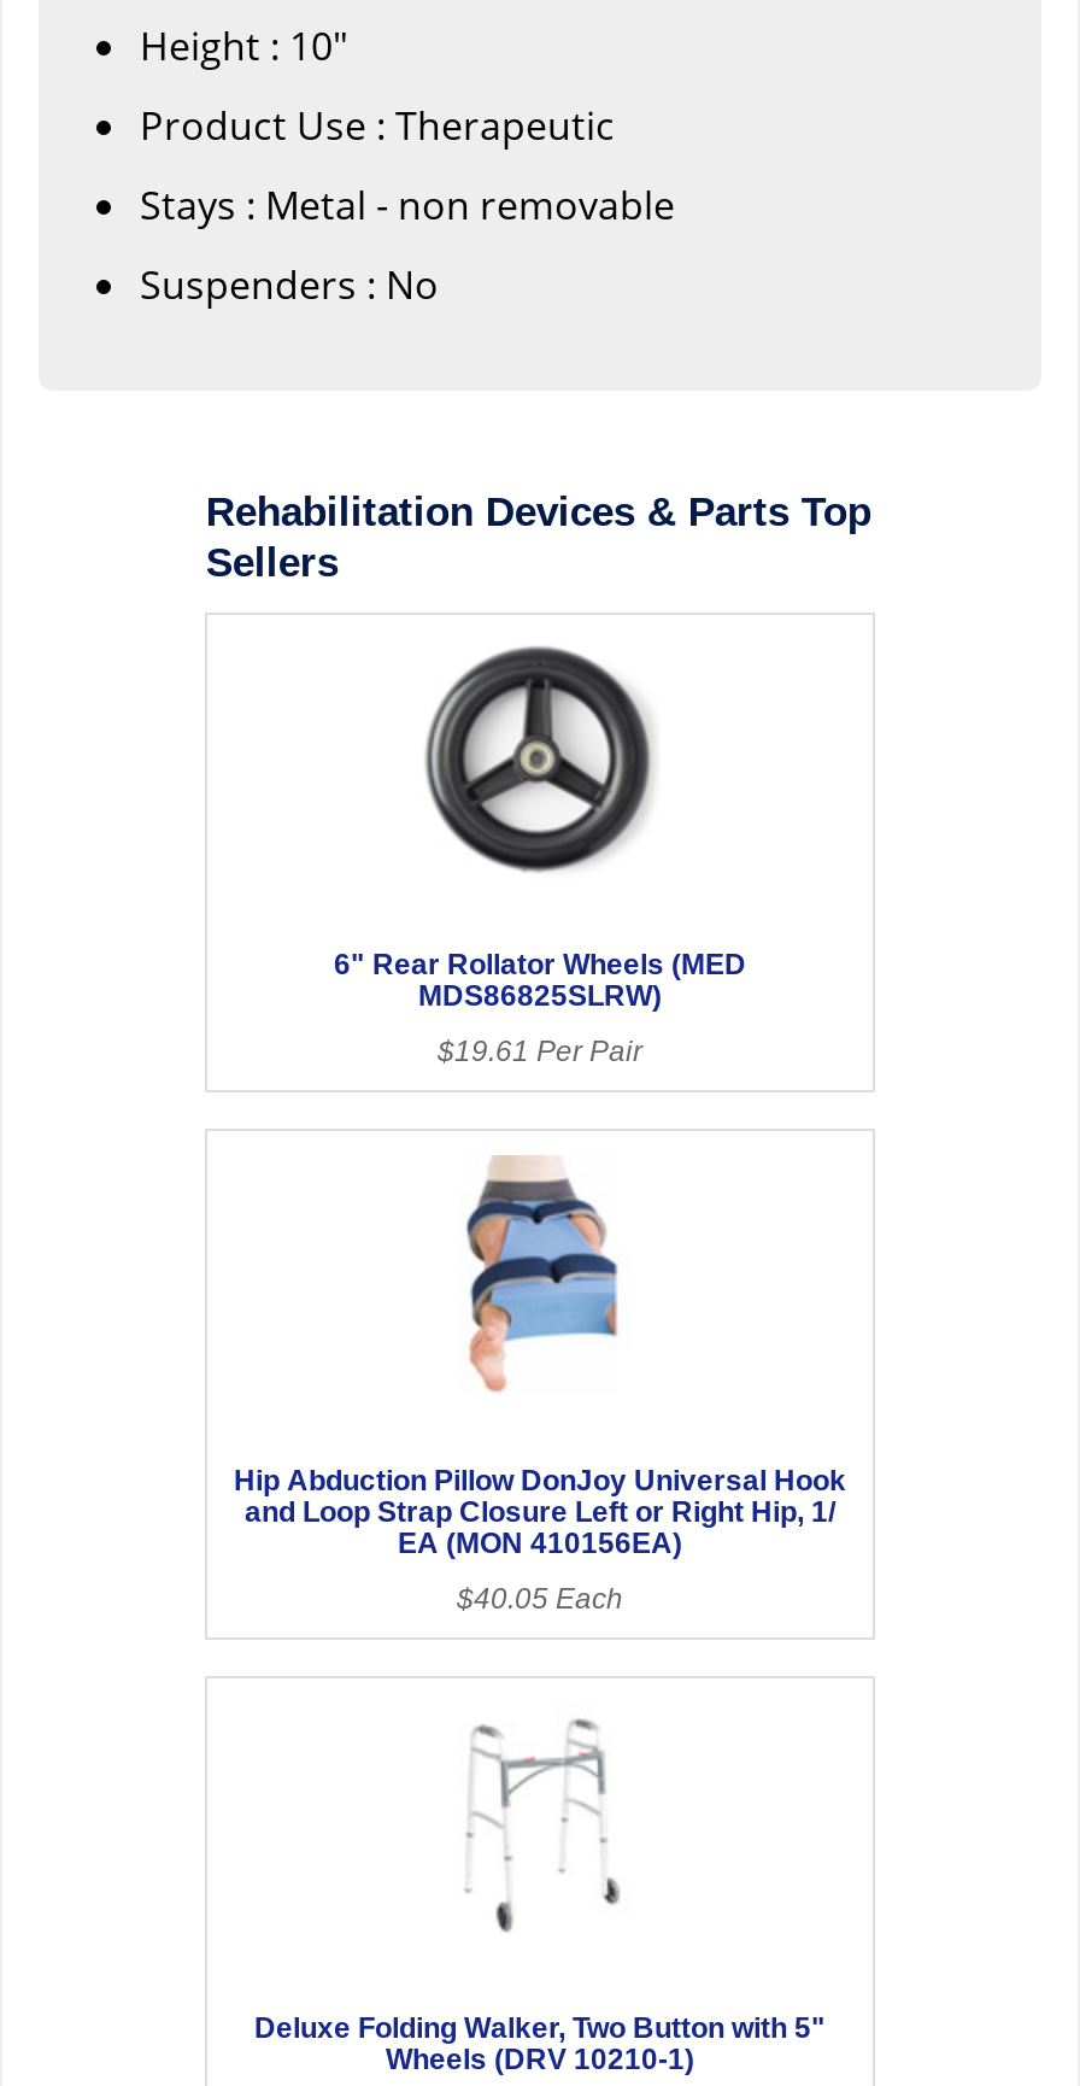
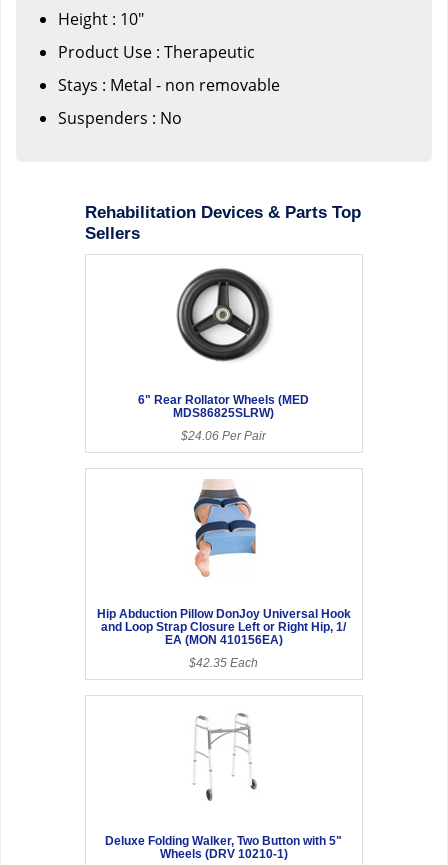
[438,1035,642,1069] $19.61 Per Pair -> [181,429,266,443] $24.06 Per Pair
[457,1582,623,1616] $40.05 Each -> [189,656,258,670] $42.35 Each

